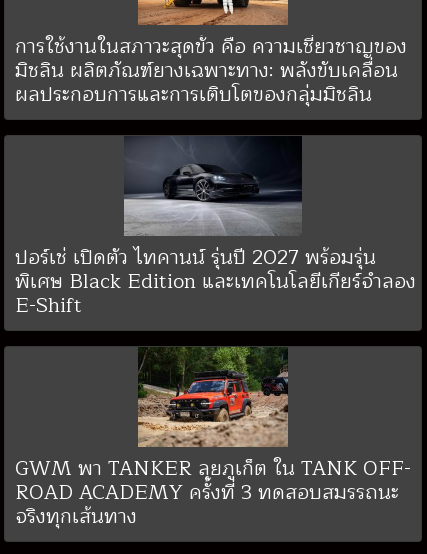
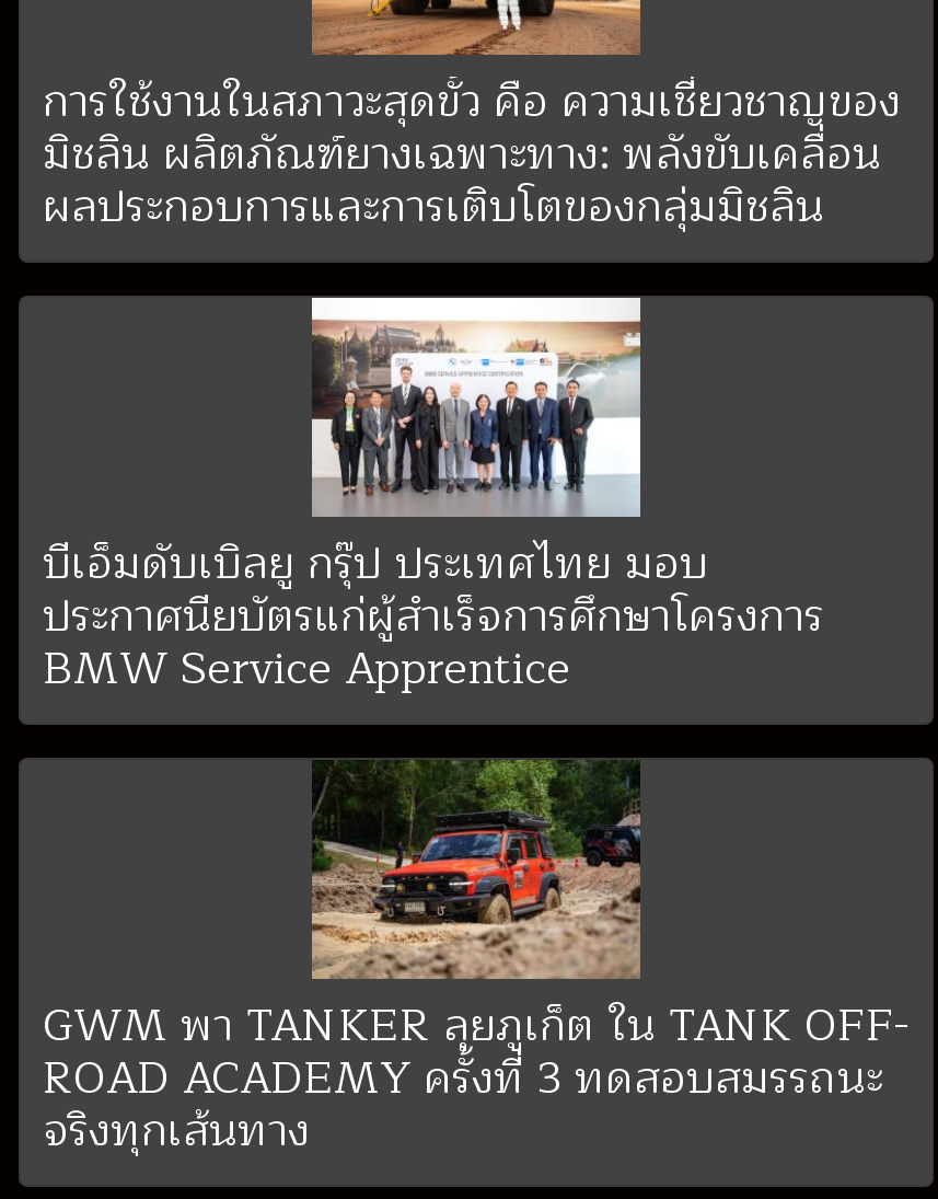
[15,136,416,322] [image] | ปอร์เช่ เปิดตัว ไทคานน์ รุ่นปี 2027 พร้อมรุ่น | พิเศษ Black Edition และเทคโนโลยีเกียร์จำลอง | E-Shift -> [43,296,824,705] [image] | บีเอ็มดับเบิลยู กรุ๊ป ประเทศไทย มอบ | ประกาศนียบัตรแก่ผู้สำเร็จการศึกษาโครงการ | BMW Service Apprentice

